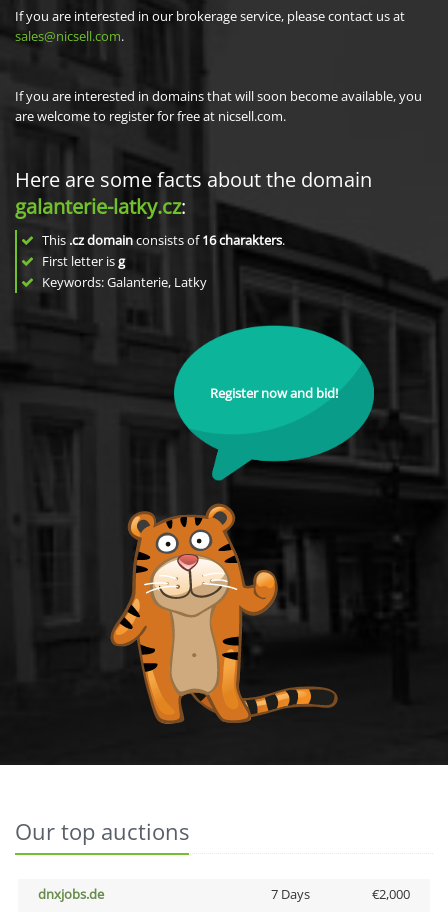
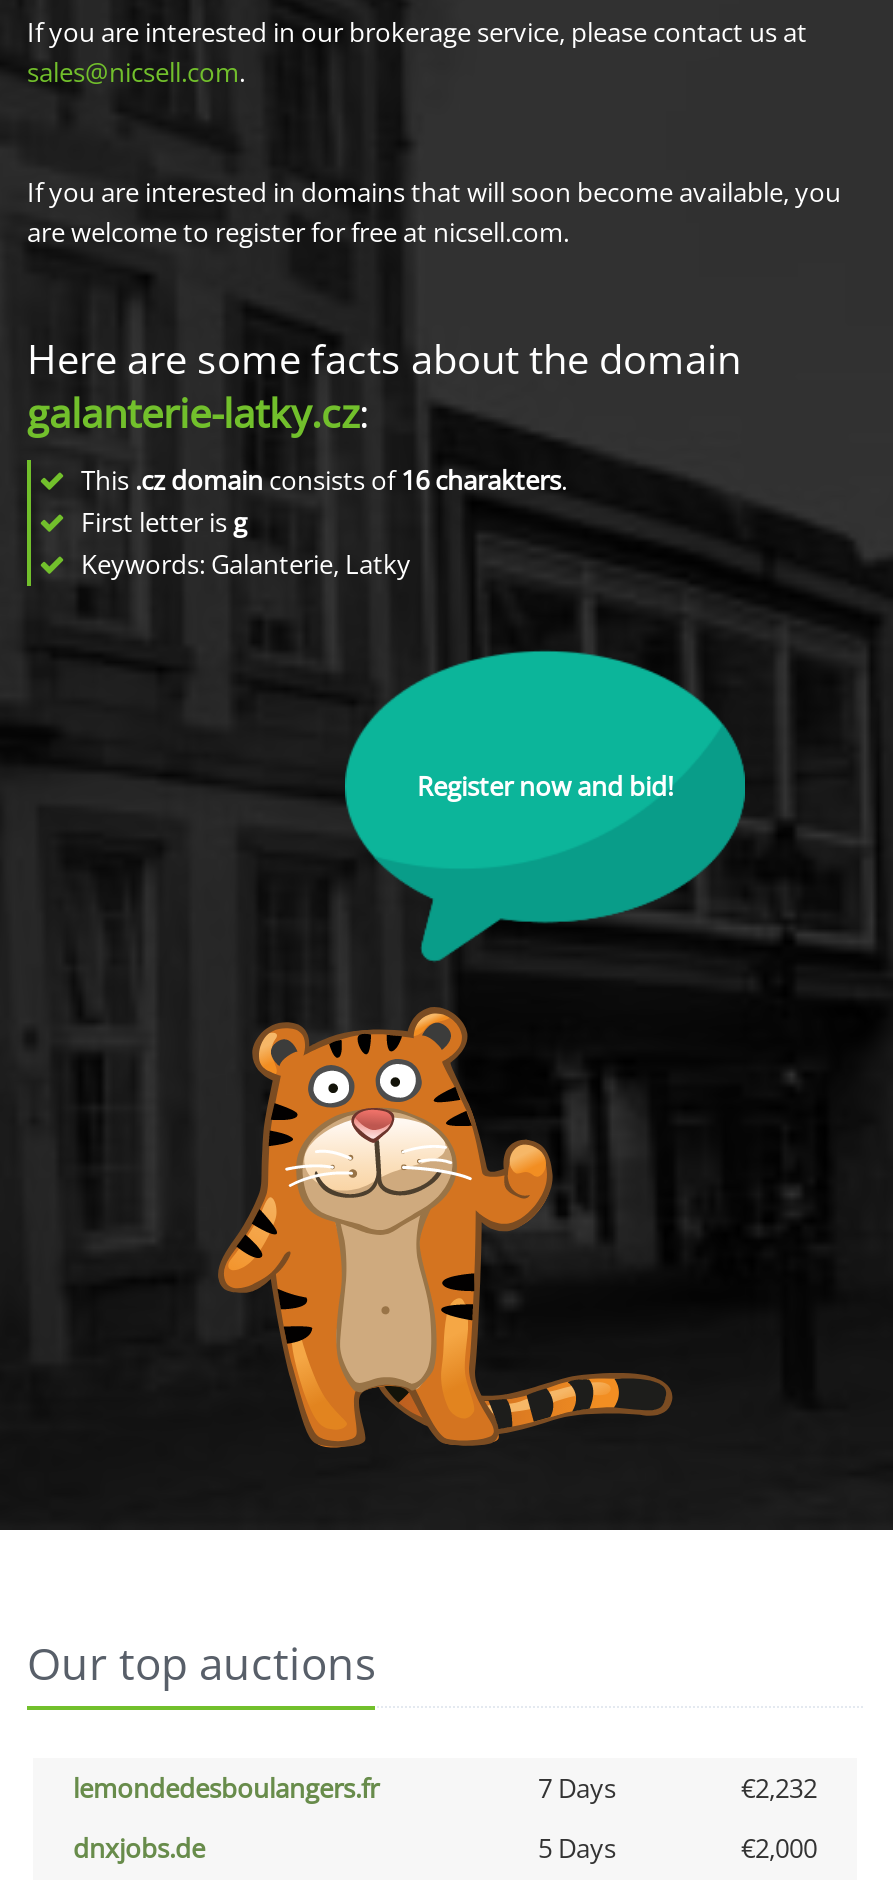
none -> [73,1770,817,1806] lemondedesboulangers.fr | 7 Days | €2,232
[270,885,309,903] 7 Days -> [538,1830,616,1866] 5 Days

